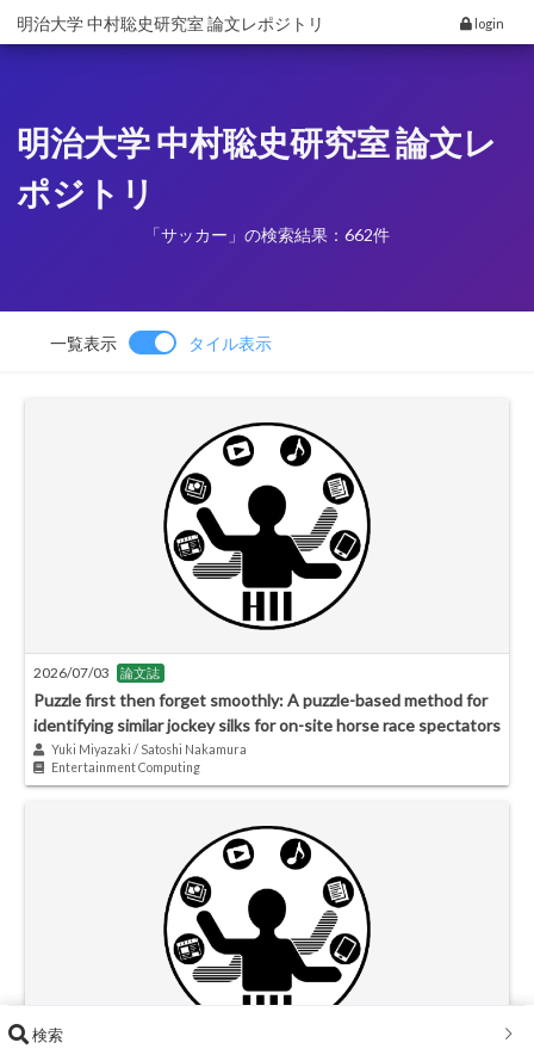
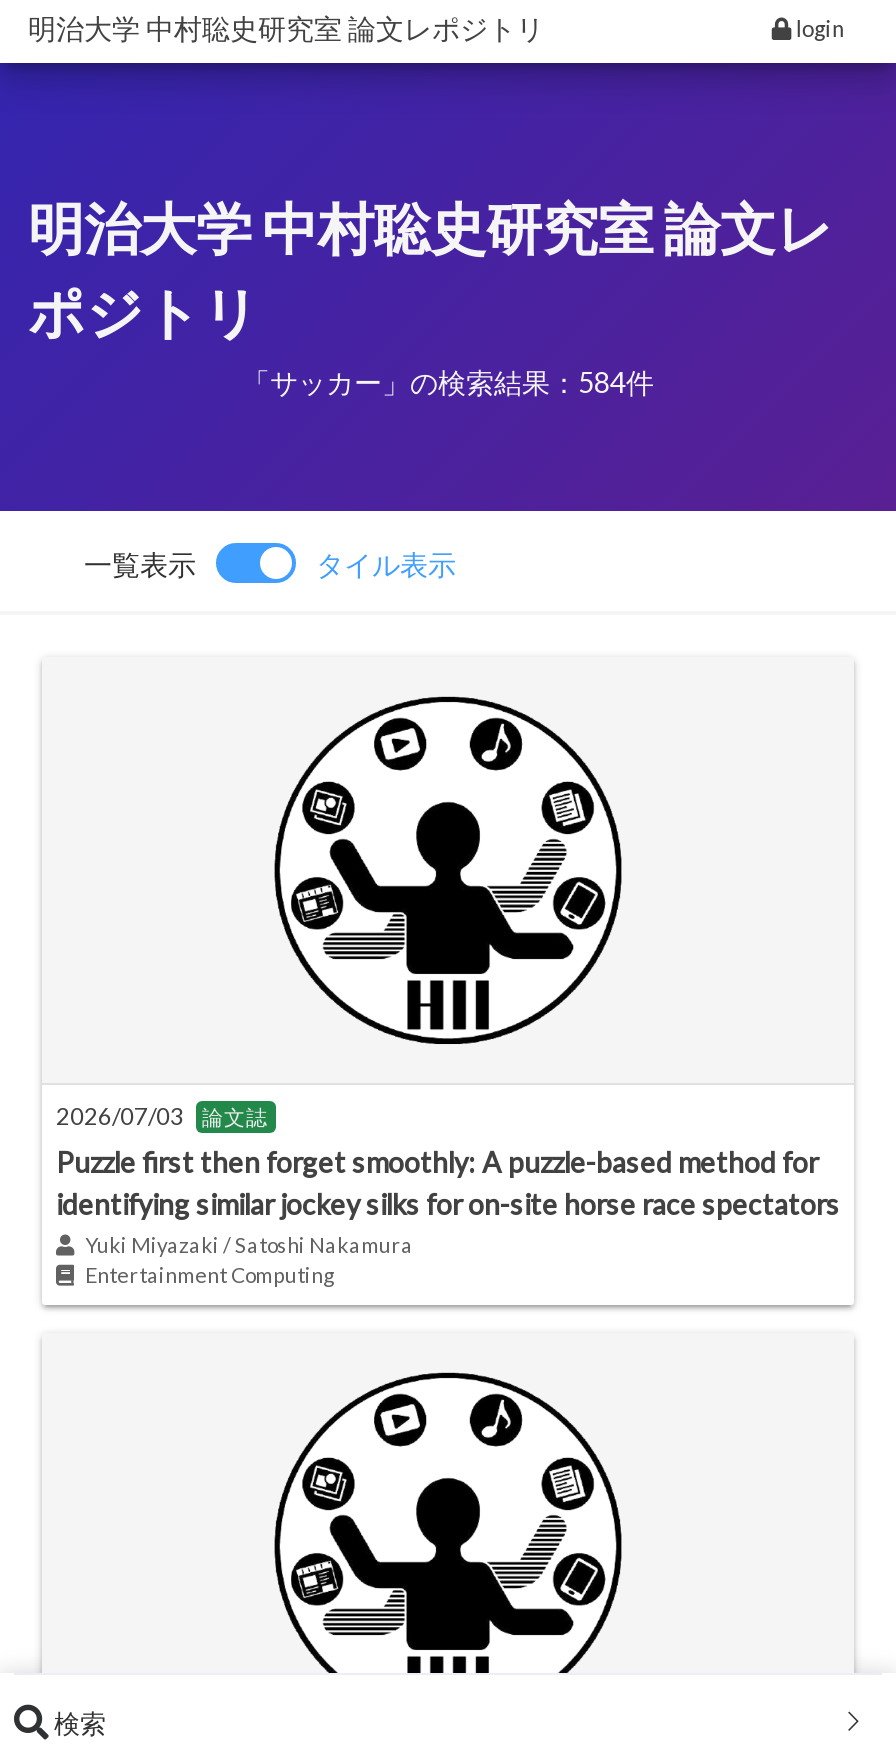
[144,224,390,244] 「サッカー」の検索結果：662件 -> [242,365,654,399] 「サッカー」の検索結果：584件

